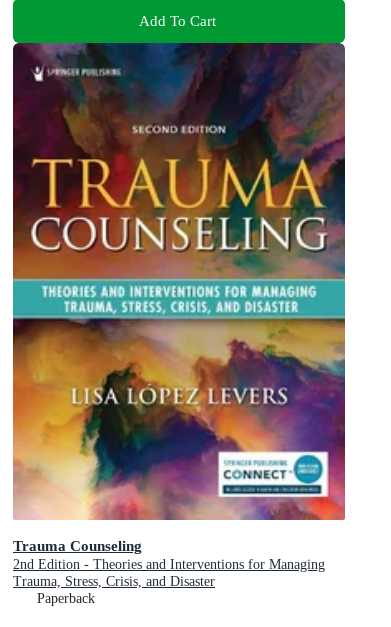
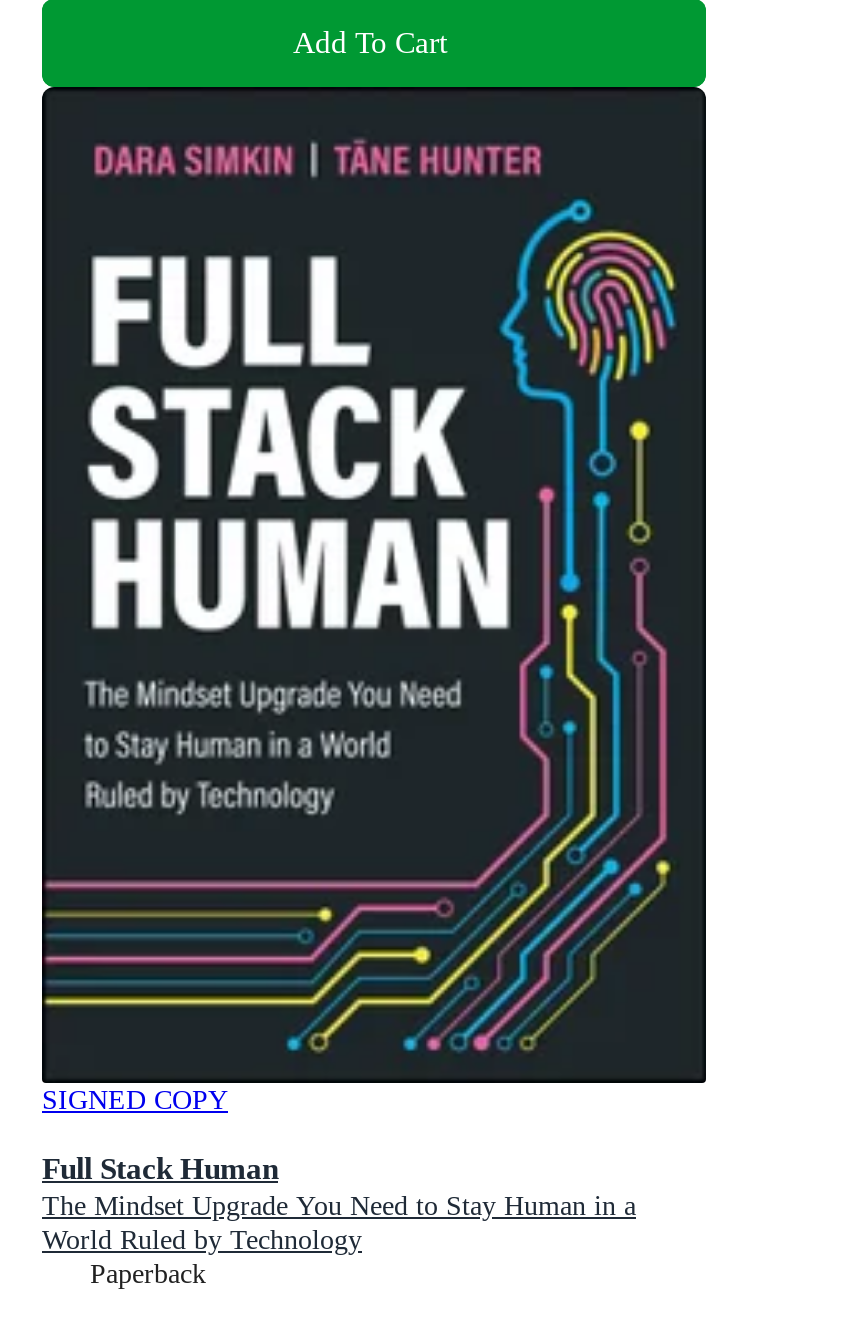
[12,42,346,589] [image] | Trauma Counseling | 2nd Edition - Theories and Interventions for Managing | Trauma, Stress, Crisis, and Disaster -> [40,86,708,1256] [image] | SIGNED COPY | Full Stack Human | The Mindset Upgrade You Need to Stay Human in a | World Ruled by Technology

